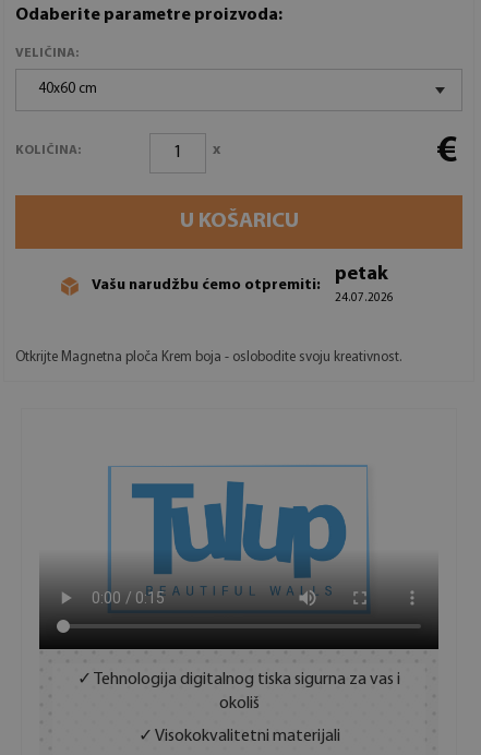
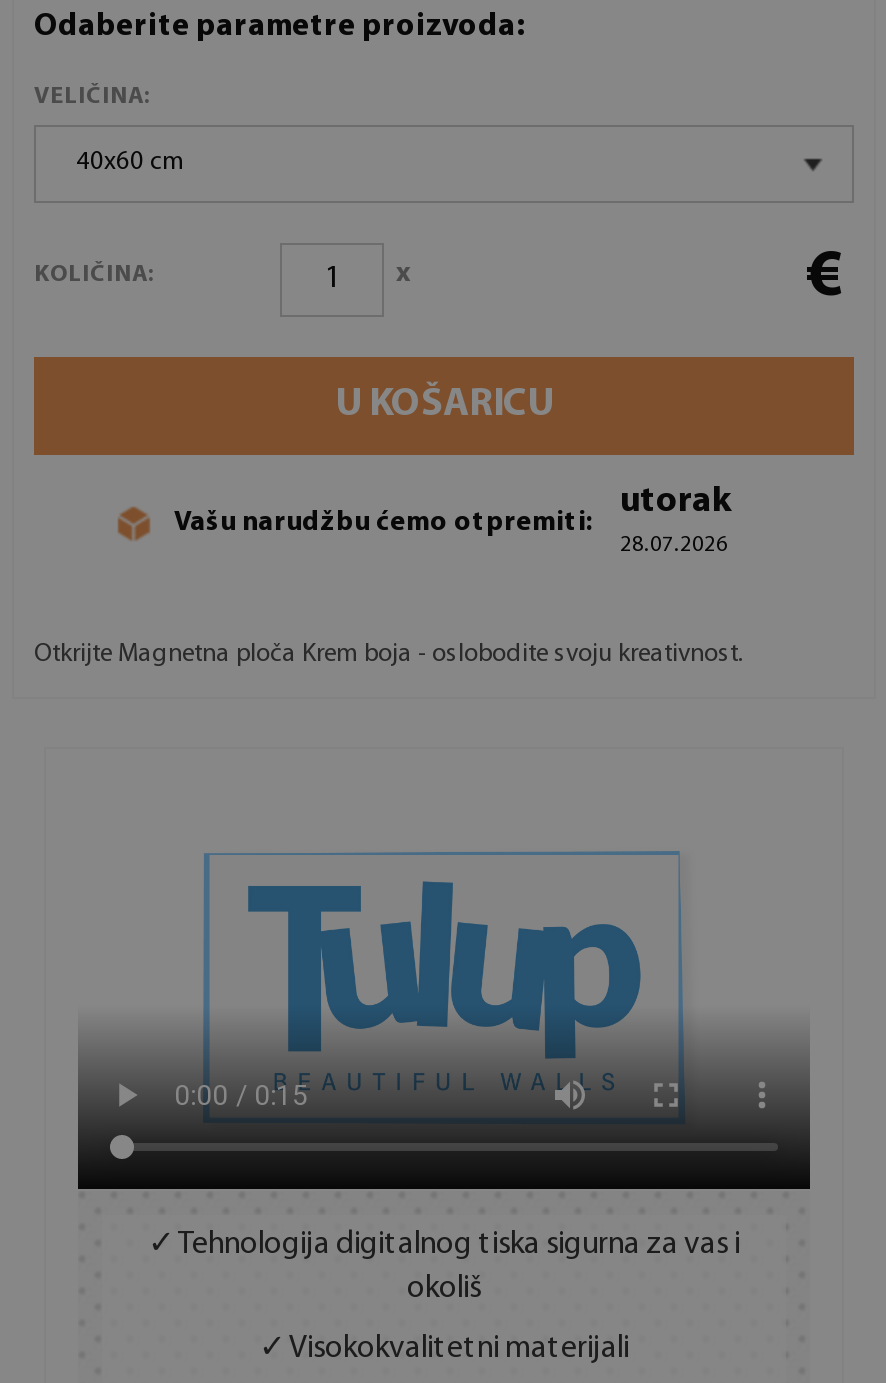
[335,264,394,304] petak | 24.07.2026 -> [620,482,732,556] utorak | 28.07.2026

